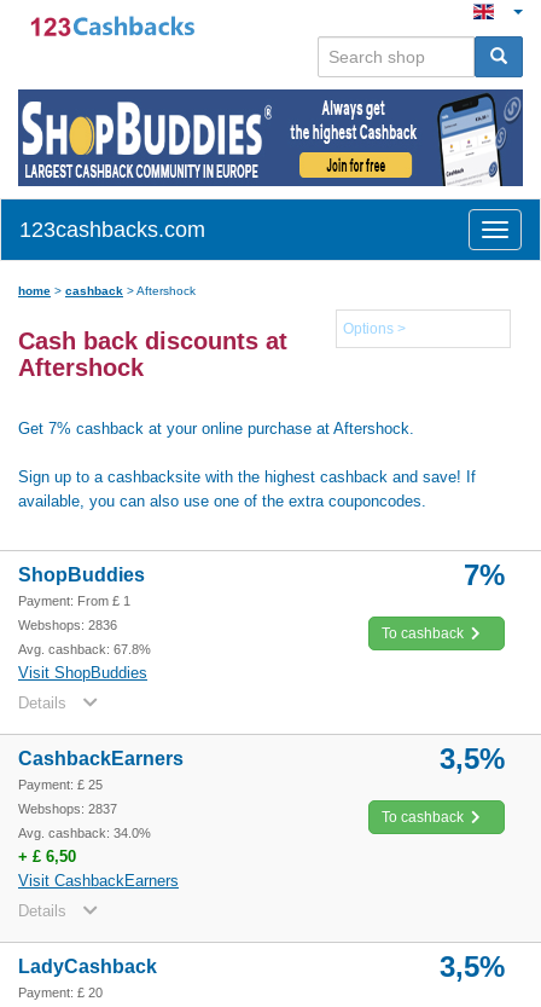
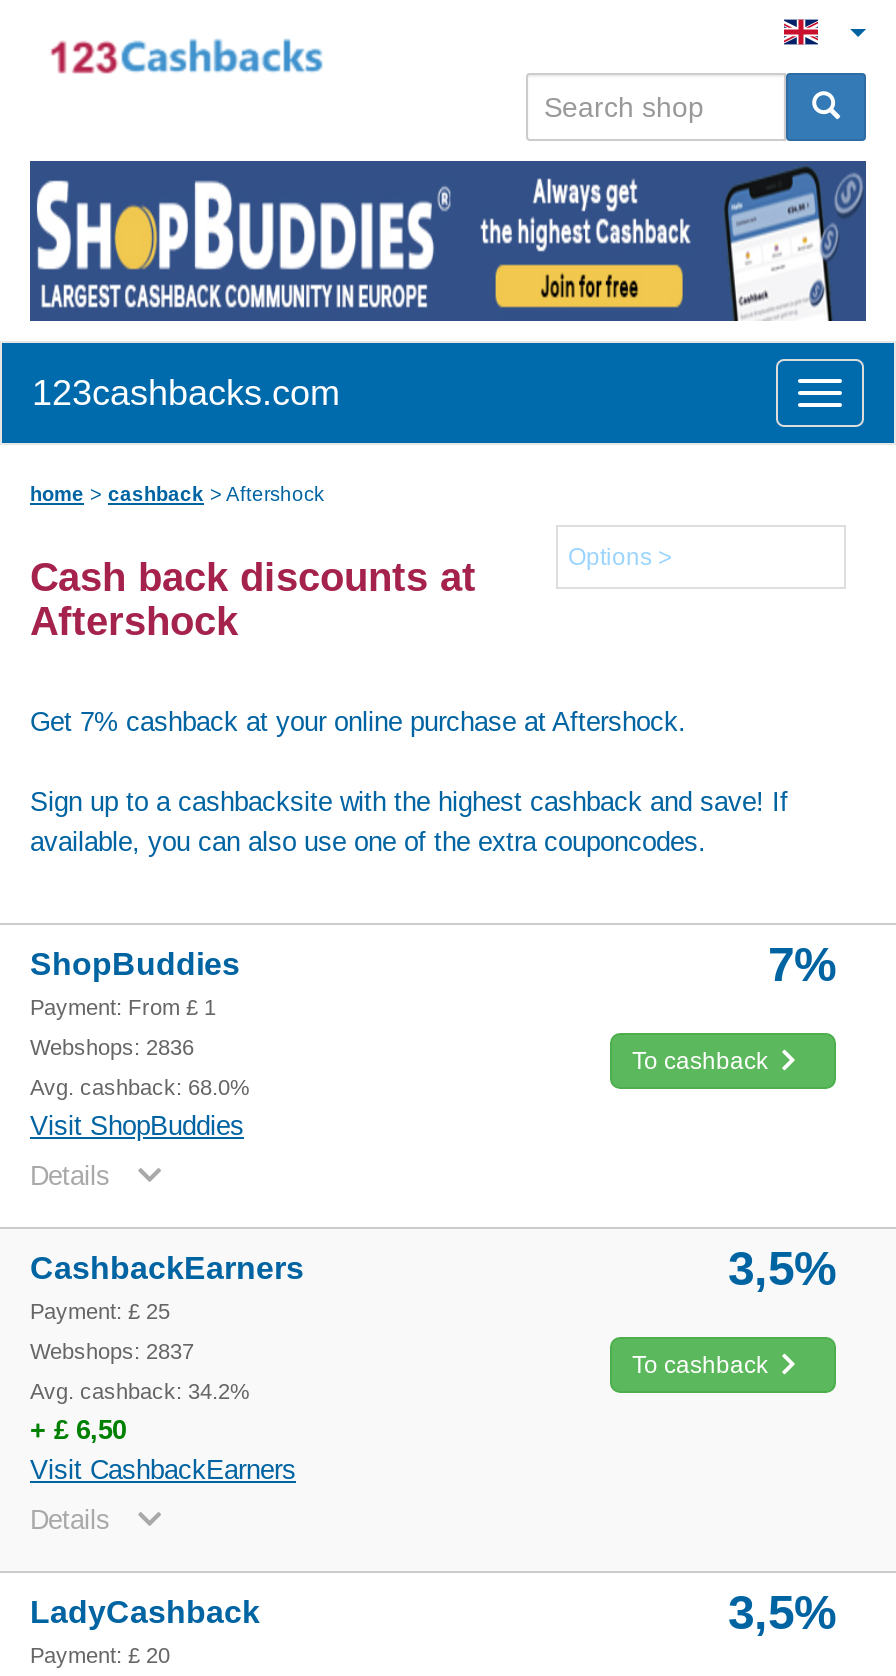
[18,642,151,656] Avg. cashback: 67.8% -> [30,1075,250,1099] Avg. cashback: 68.0%
[18,826,151,840] Avg. cashback: 34.0% -> [30,1379,250,1403] Avg. cashback: 34.2%

